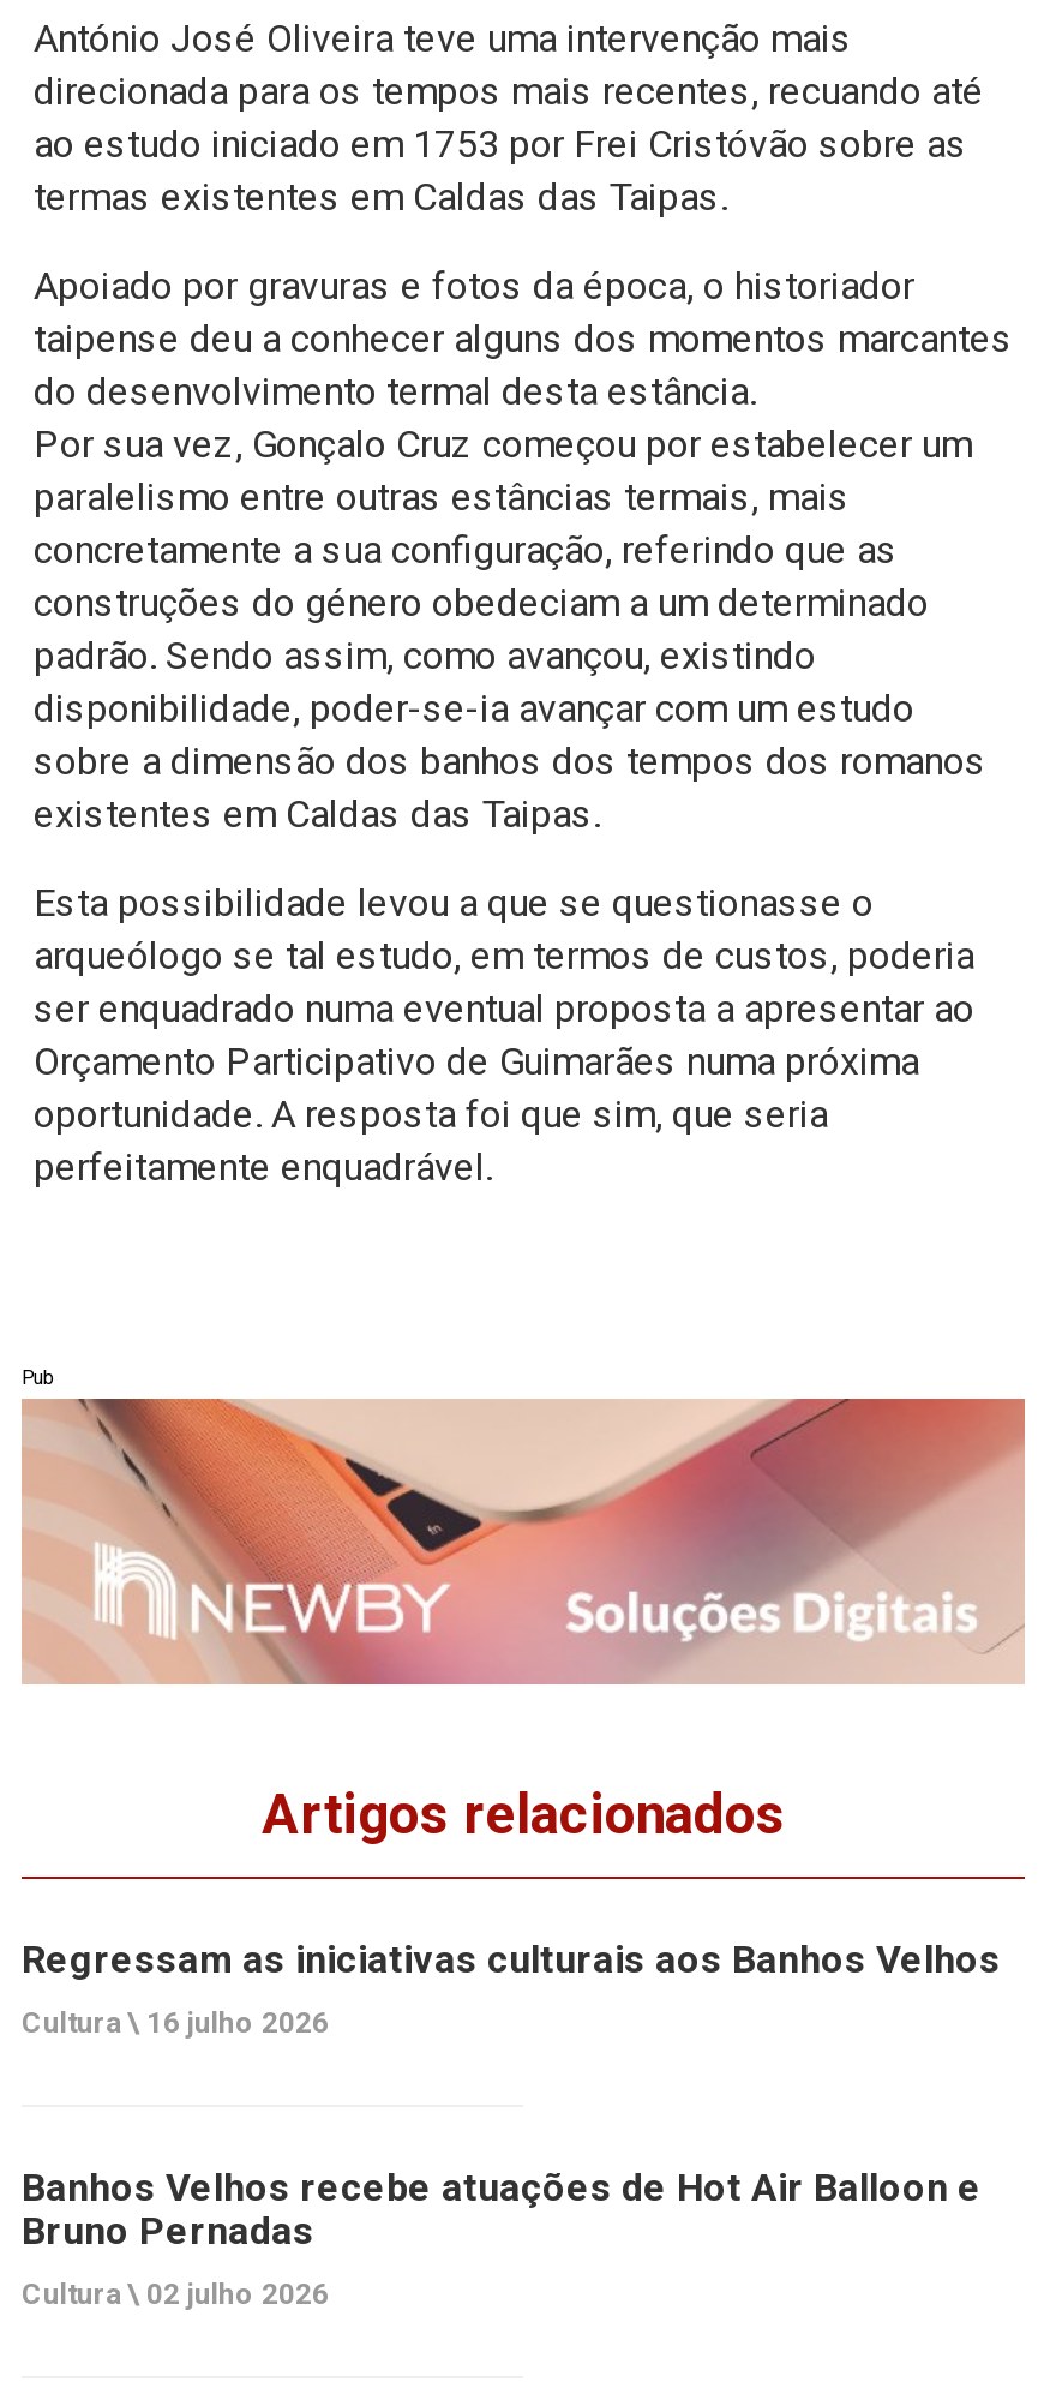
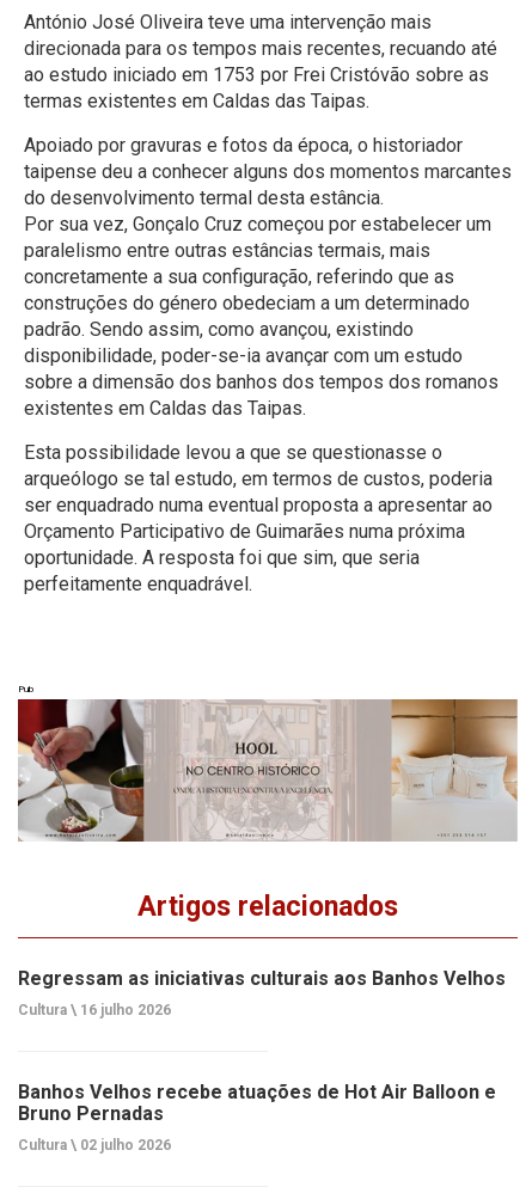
[22,1396,1025,1687] [image] -> [17,698,518,843] [image]

